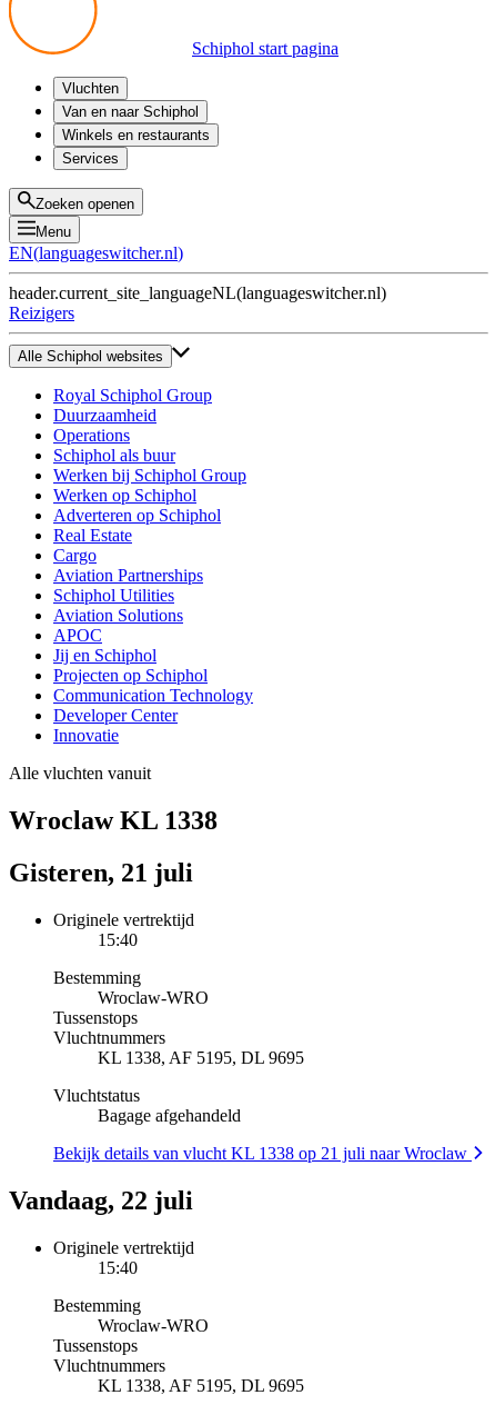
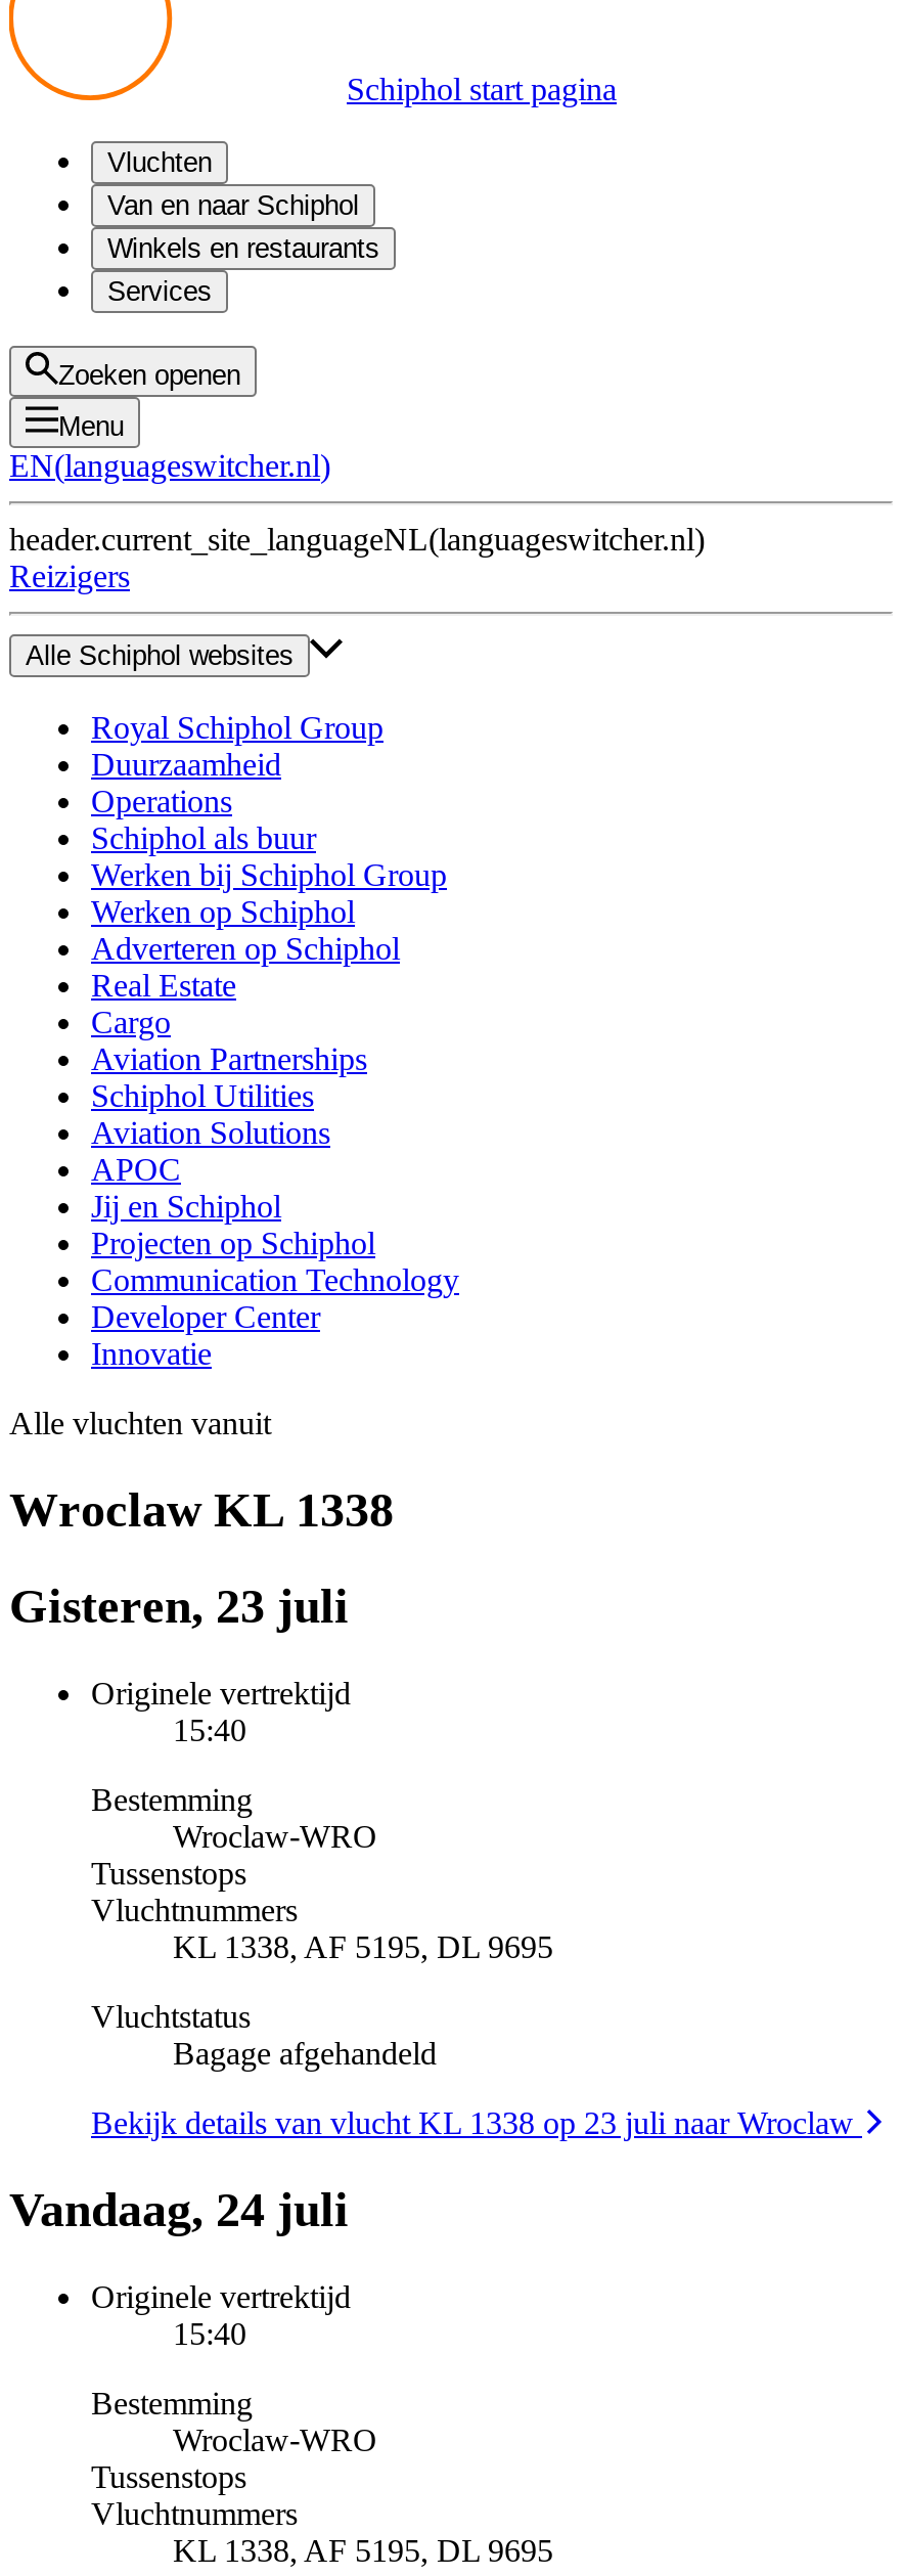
[9,858,193,887] Gisteren, 21 juli -> [9,1579,349,1632] Gisteren, 23 juli
[53,1143,472,1162] Bekijk details van vlucht KL 1338 op 21 juli naar Wroclaw -> [91,2105,862,2140] Bekijk details van vlucht KL 1338 op 23 juli naar Wroclaw
[9,1186,193,1214] Vandaag, 22 juli -> [9,2182,349,2236] Vandaag, 24 juli

